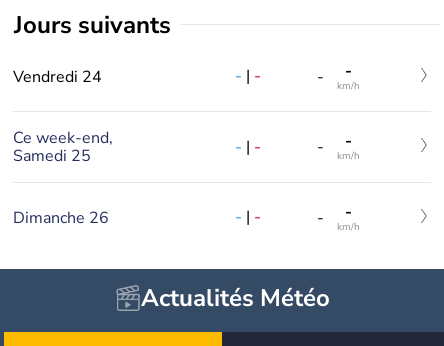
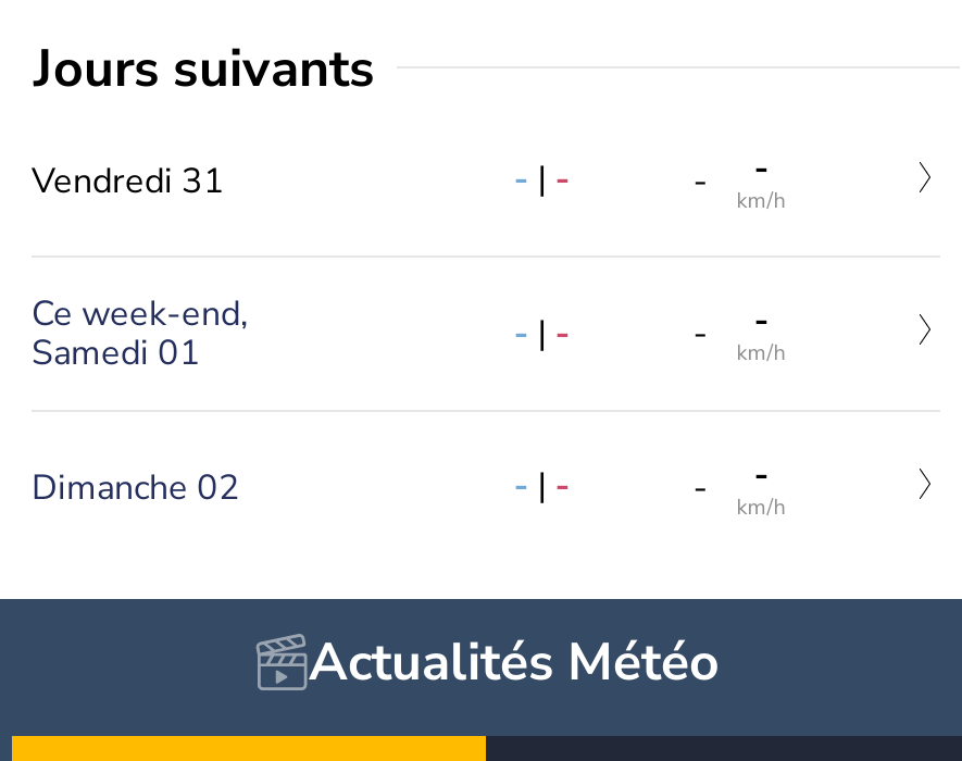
[13,66,102,88] Vendredi 24 -> [32,157,225,205] Vendredi 31
[13,145,91,167] Samedi 25 -> [32,330,201,378] Samedi 01
[13,207,109,229] Dimanche 26 -> [32,464,240,512] Dimanche 02

